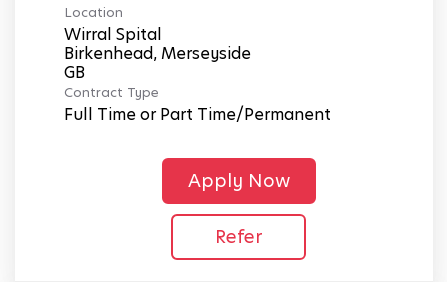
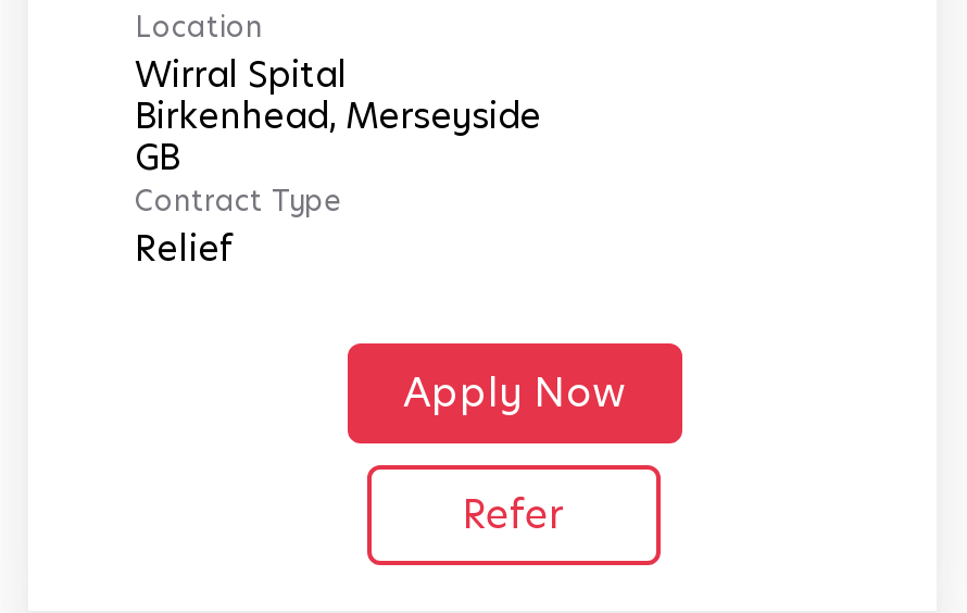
[64,103,331,126] Full Time or Part Time/Permanent -> [135,223,233,273] Relief

